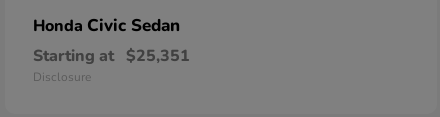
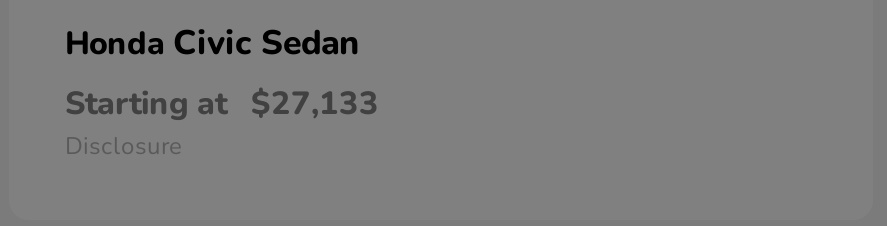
[33,45,190,67] Starting at $25,351 -> [65,82,379,126] Starting at $27,133

